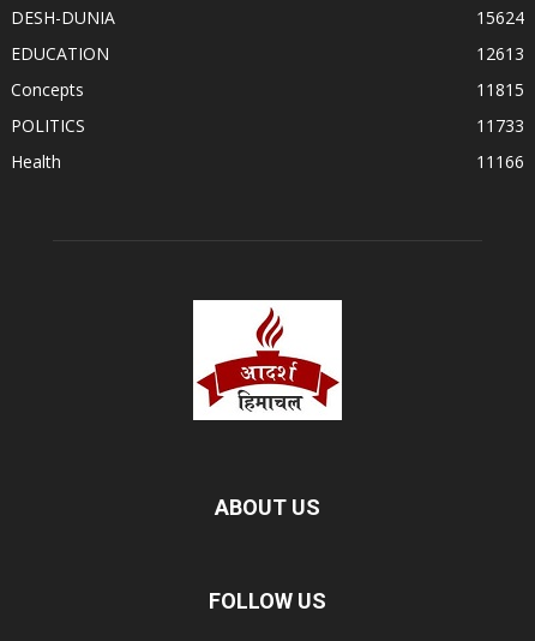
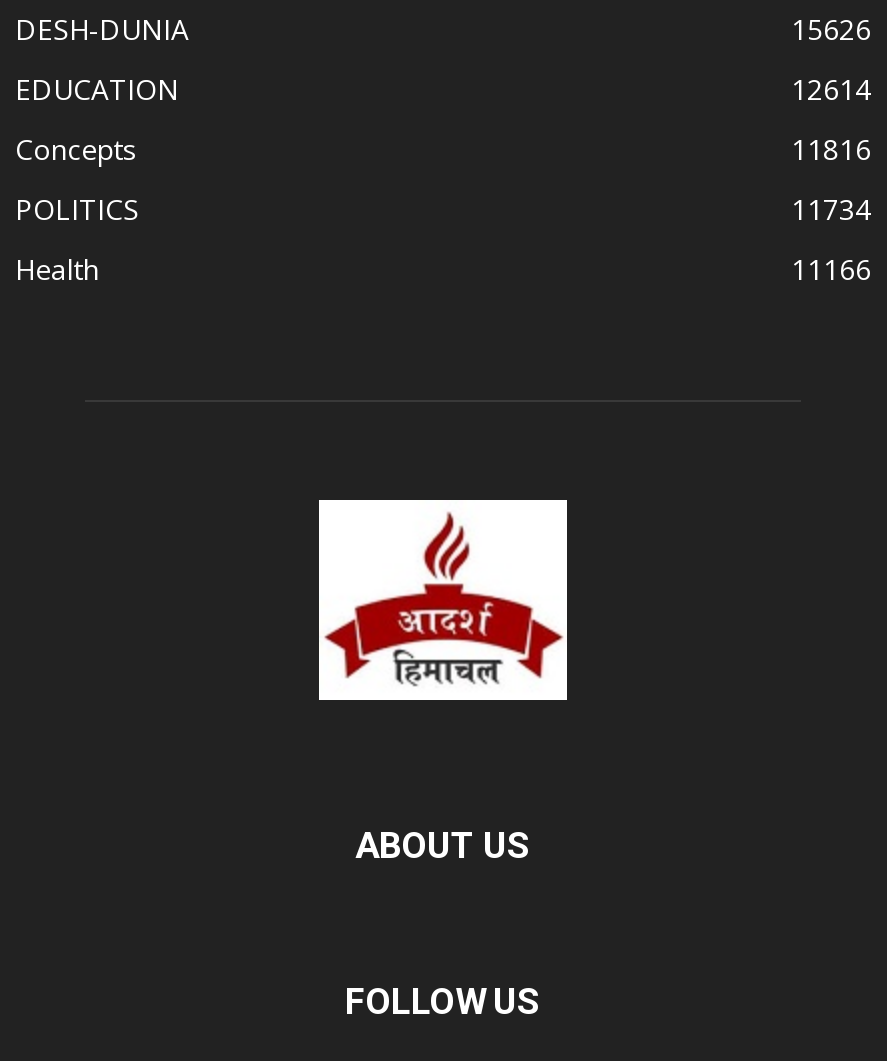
[476,6,524,29] 15624 -> [791,10,871,48] 15626
[476,42,524,65] 12613 -> [791,70,871,108] 12614
[476,78,524,101] 11815 -> [791,130,871,168] 11816
[476,114,524,137] 11733 -> [791,190,871,228] 11734

